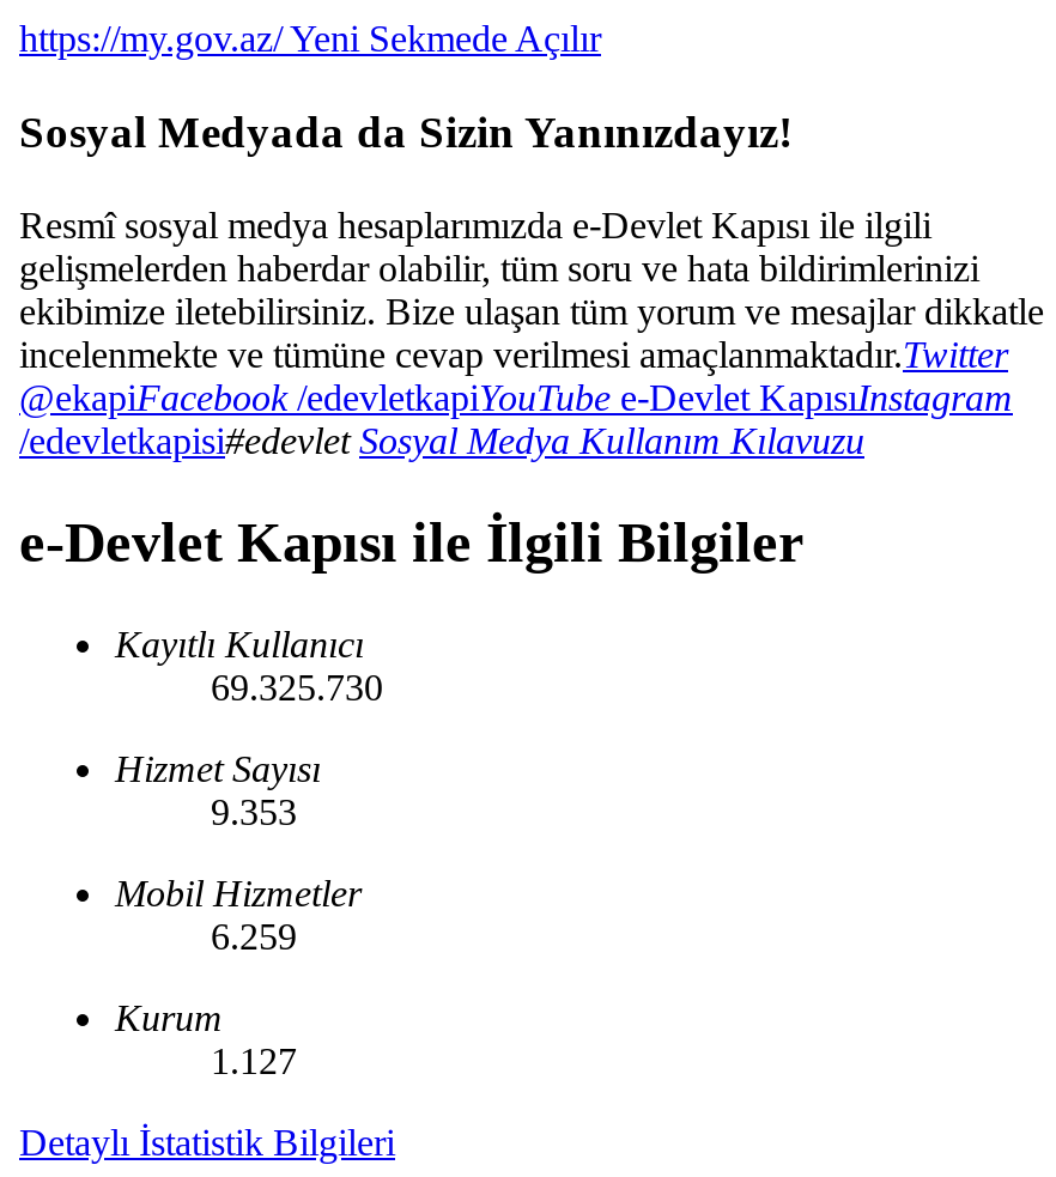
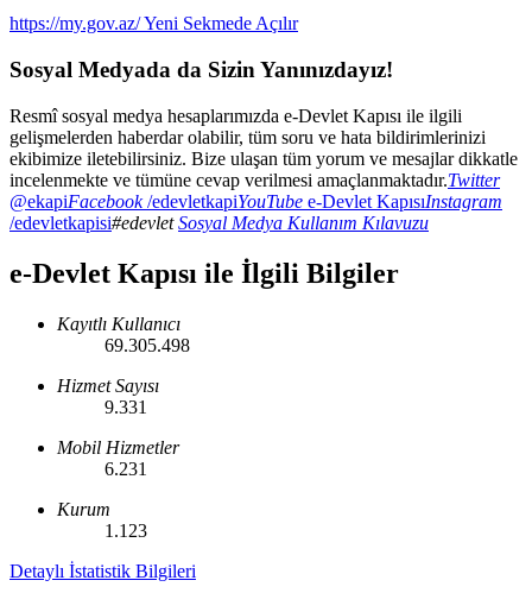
[211,666,383,707] 69.325.730 -> [104,335,190,355] 69.305.498
[211,790,297,831] 9.353 -> [104,396,147,417] 9.331
[211,915,297,956] 6.259 -> [104,458,147,478] 6.231
[211,1040,297,1080] 1. 1 27 -> [104,520,147,540] 1. 1 23

